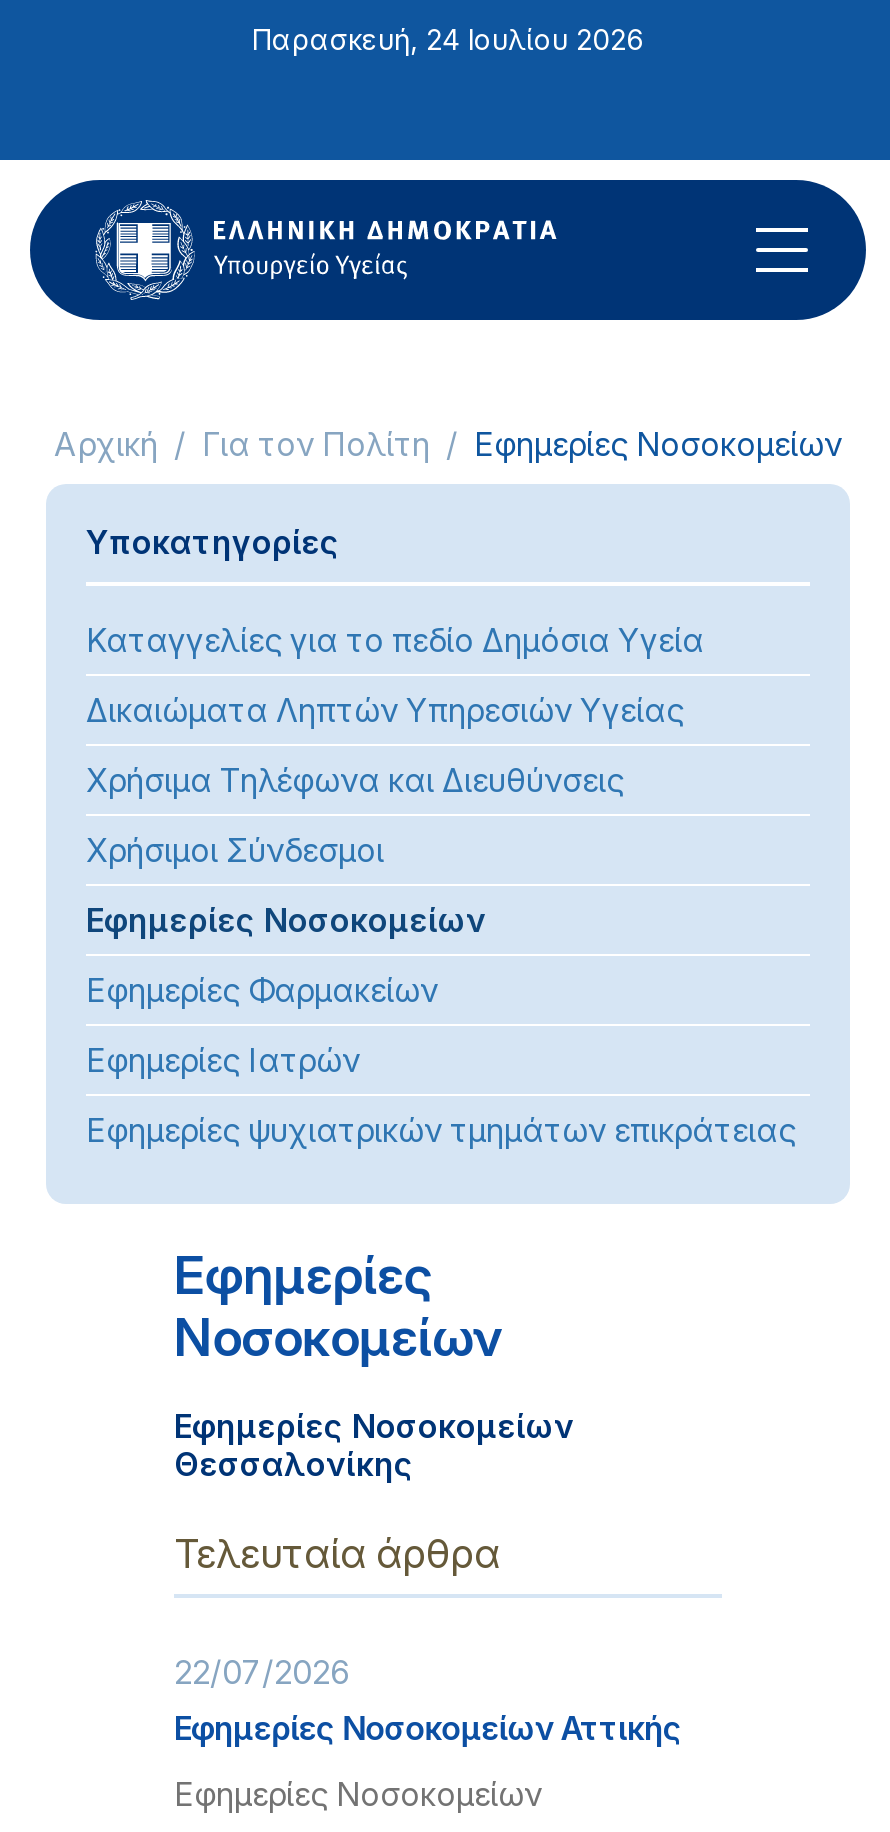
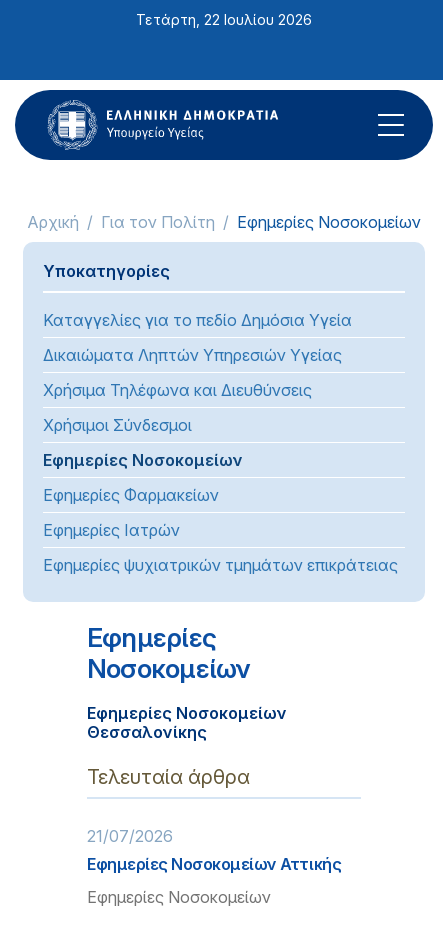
[252,22,644,56] Παρασκευή, 24 Ιουλίου 2026 -> [136,11,312,28] Τετάρτη, 22 Ιουλίου 2026
[174,1652,350,1692] 22/07/2026 -> [87,826,173,846] 21/07/2026

